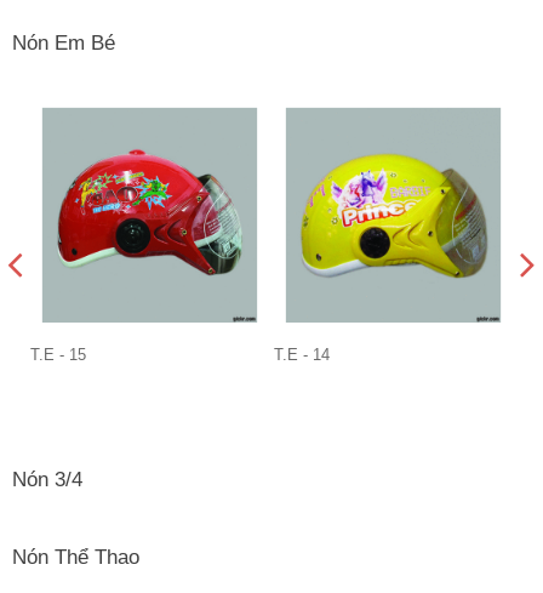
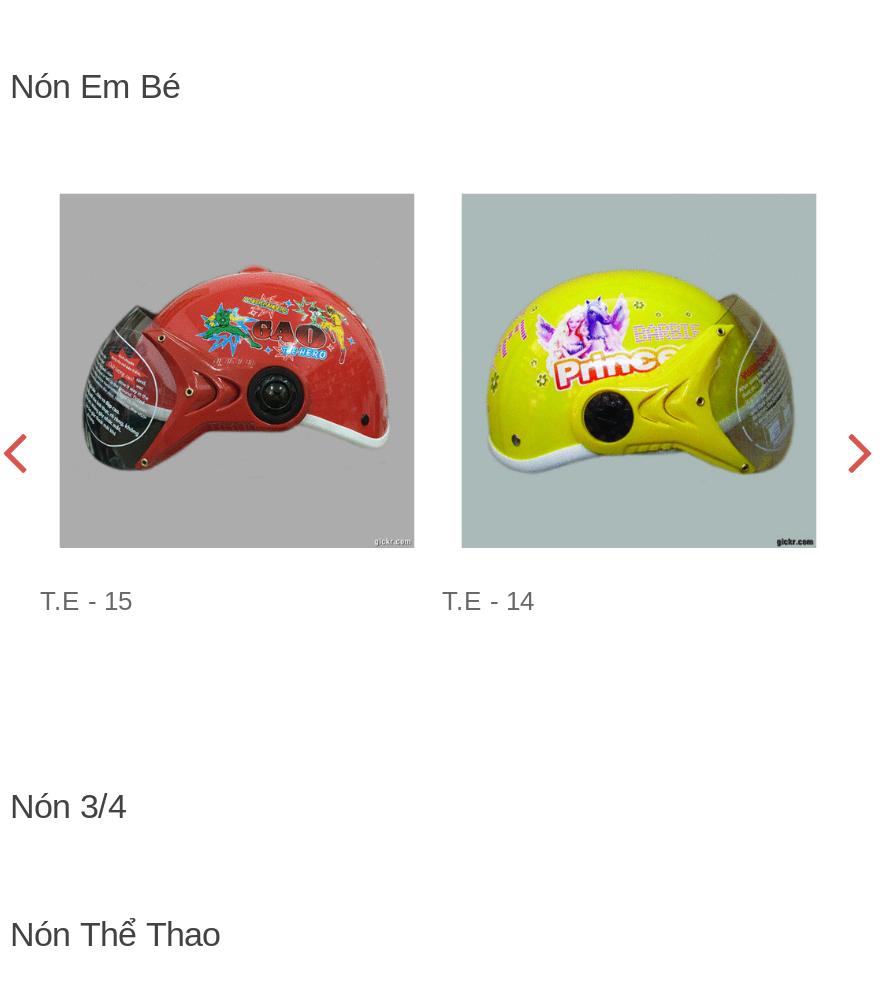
[57,149,242,275] [image] -> [82,264,390,472] [image]

